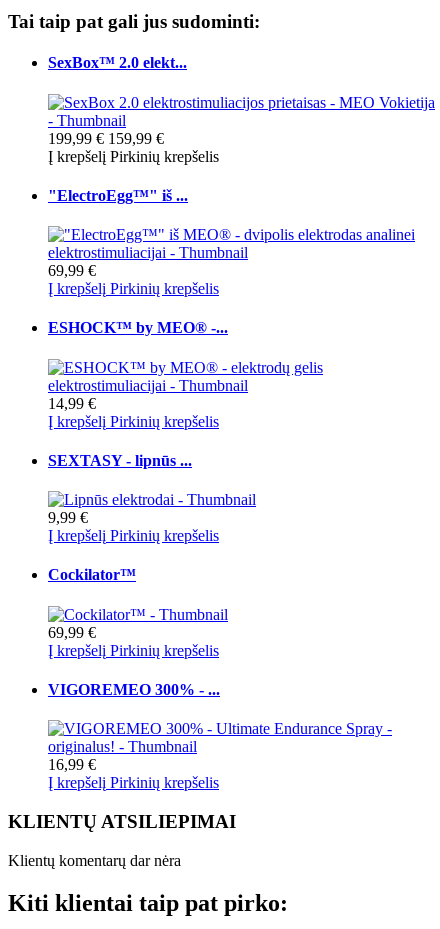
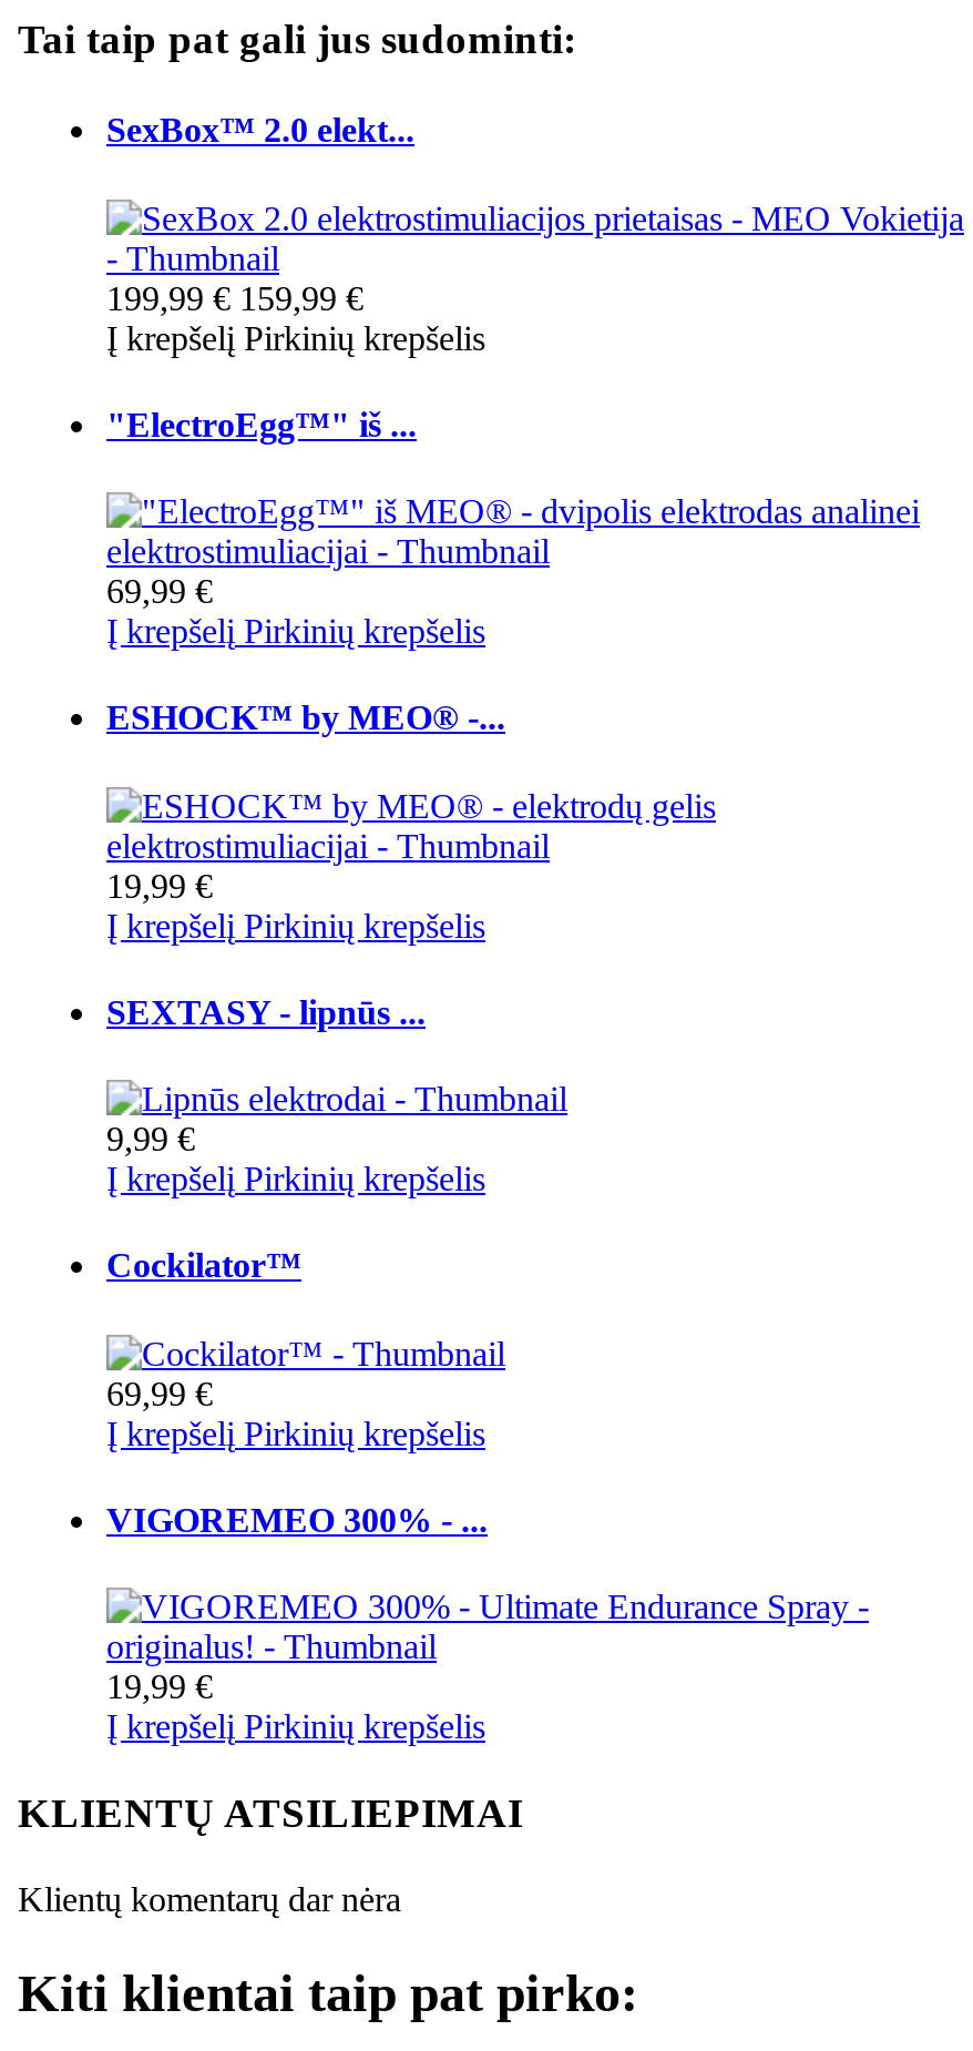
[48,395,96,412] 14,99 € -> [106,866,213,904] 19,99 €
[48,756,96,773] 16,99 € -> [106,1668,213,1706] 19,99 €

